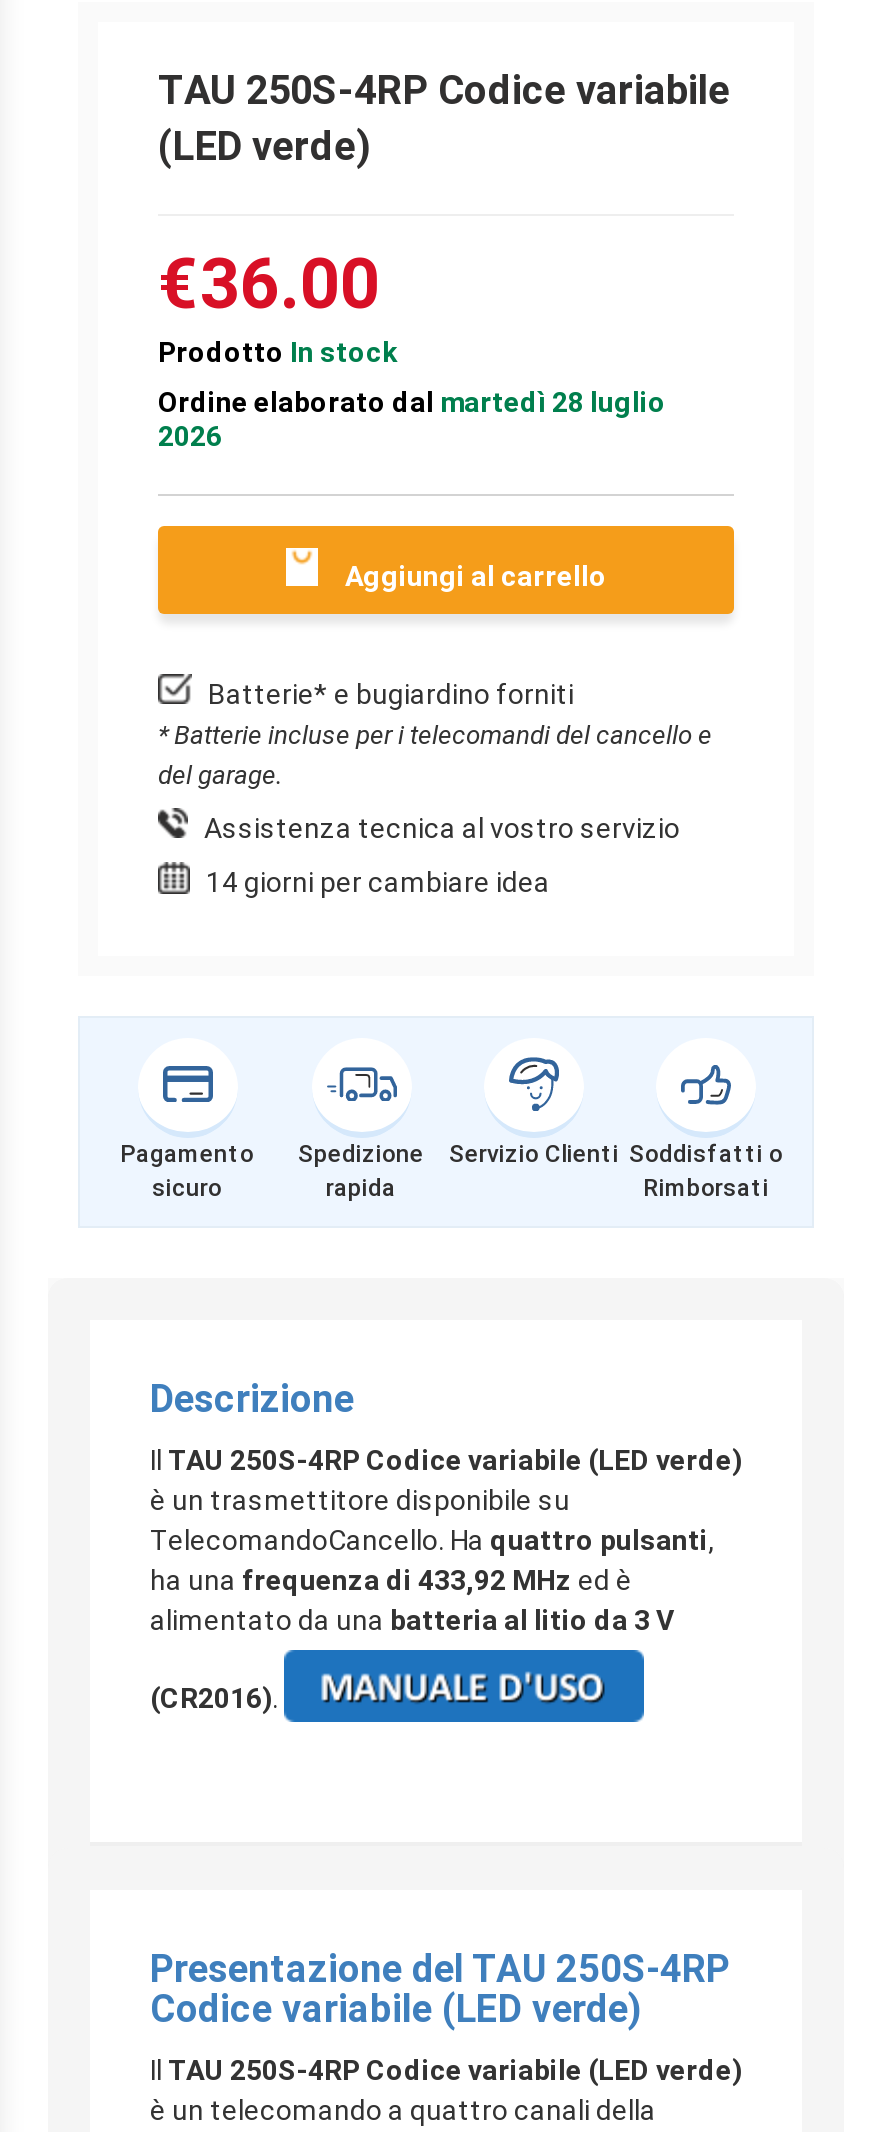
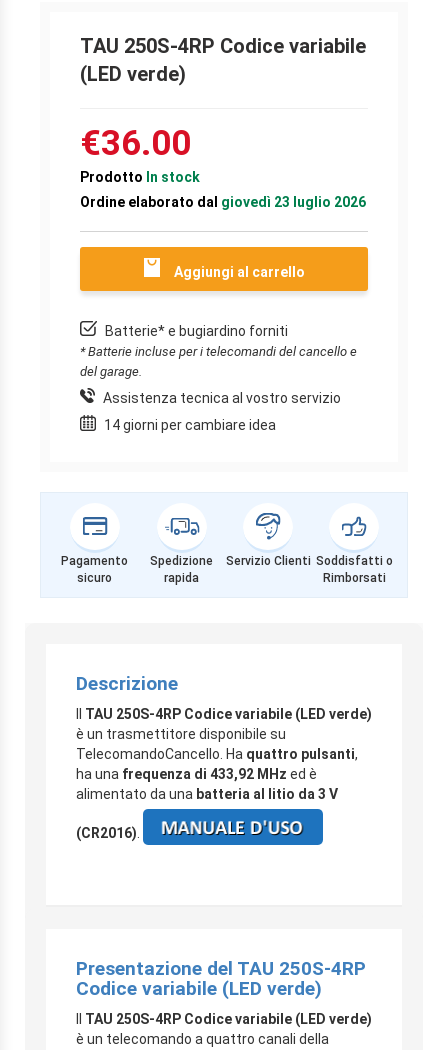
[158,386,666,452] Ordine elaborato dal martedì 28 luglio | 2026 -> [80,194,366,210] Ordine elaborato dal giovedì 23 luglio 2026

